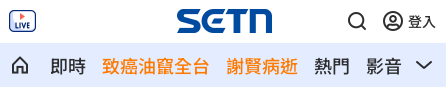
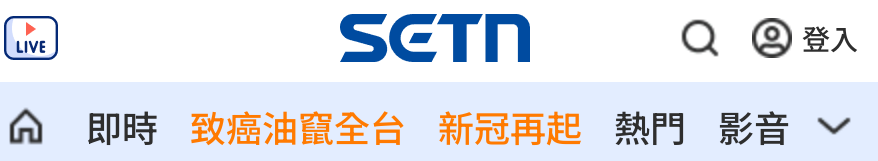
[226,51,298,77] 謝賢病逝 -> [438,99,582,151] 新冠再起

